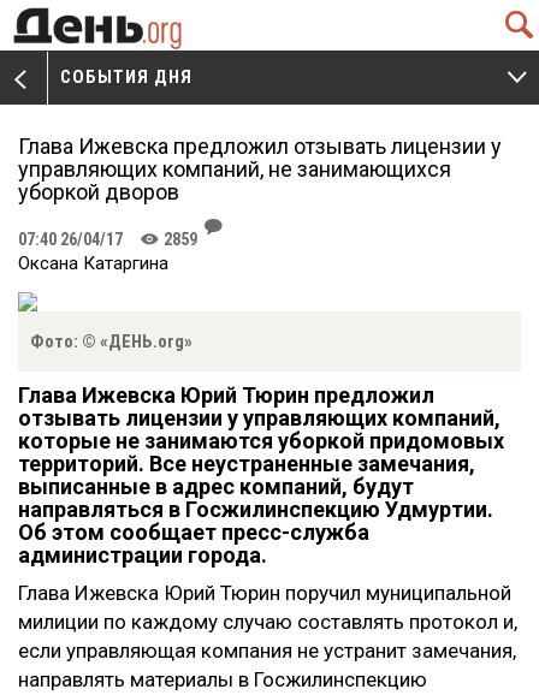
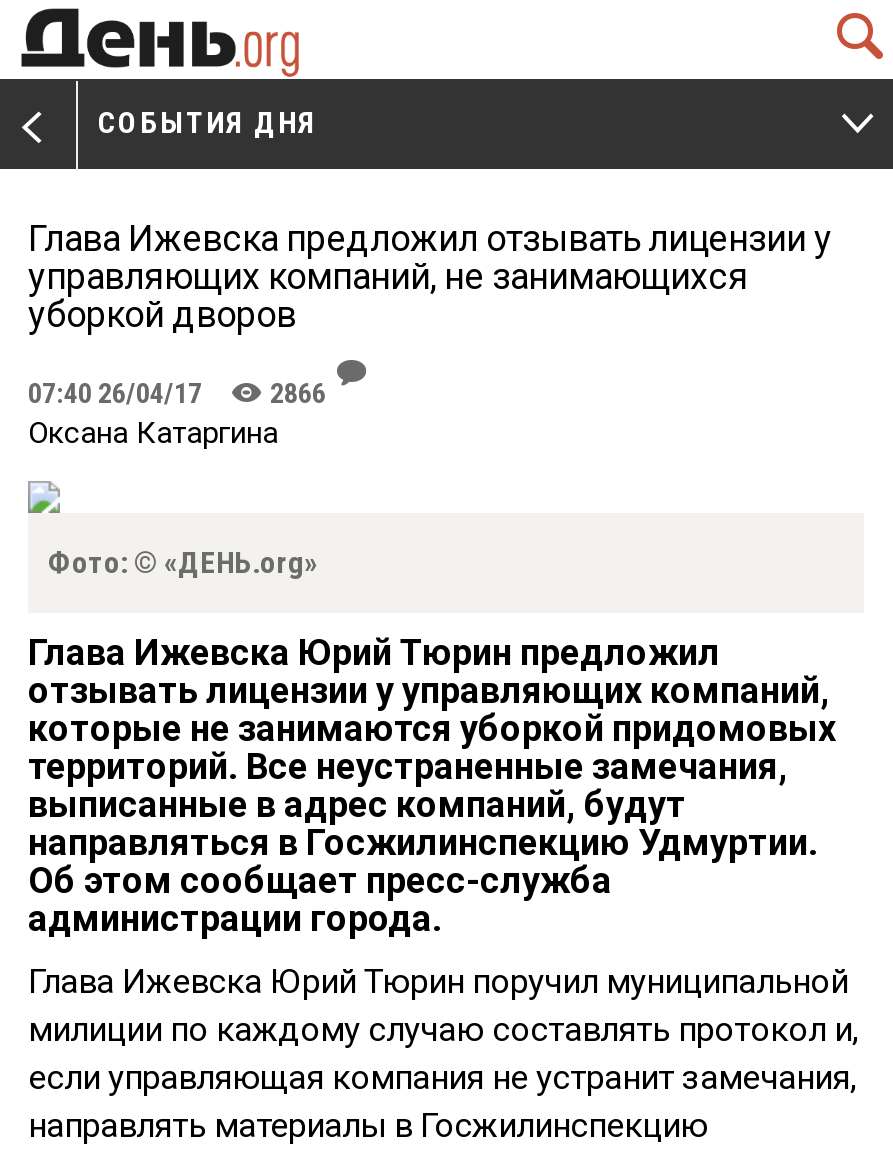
[18,230,197,249] 07:40 26/04/17 K 2859 -> [28,377,326,409] 07:40 26/04/17 K 2866

